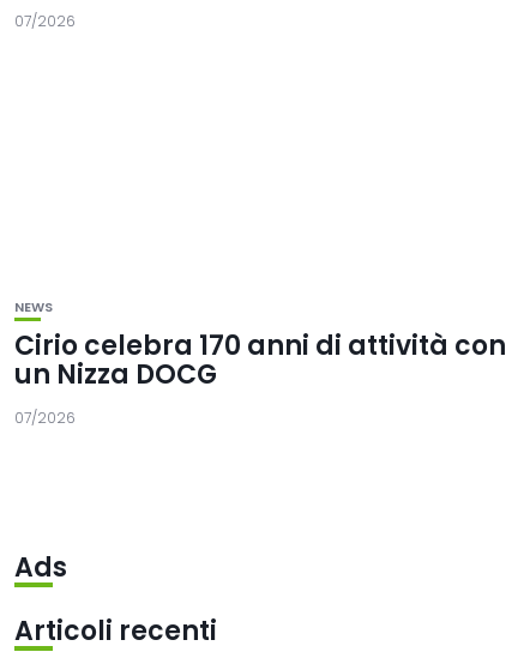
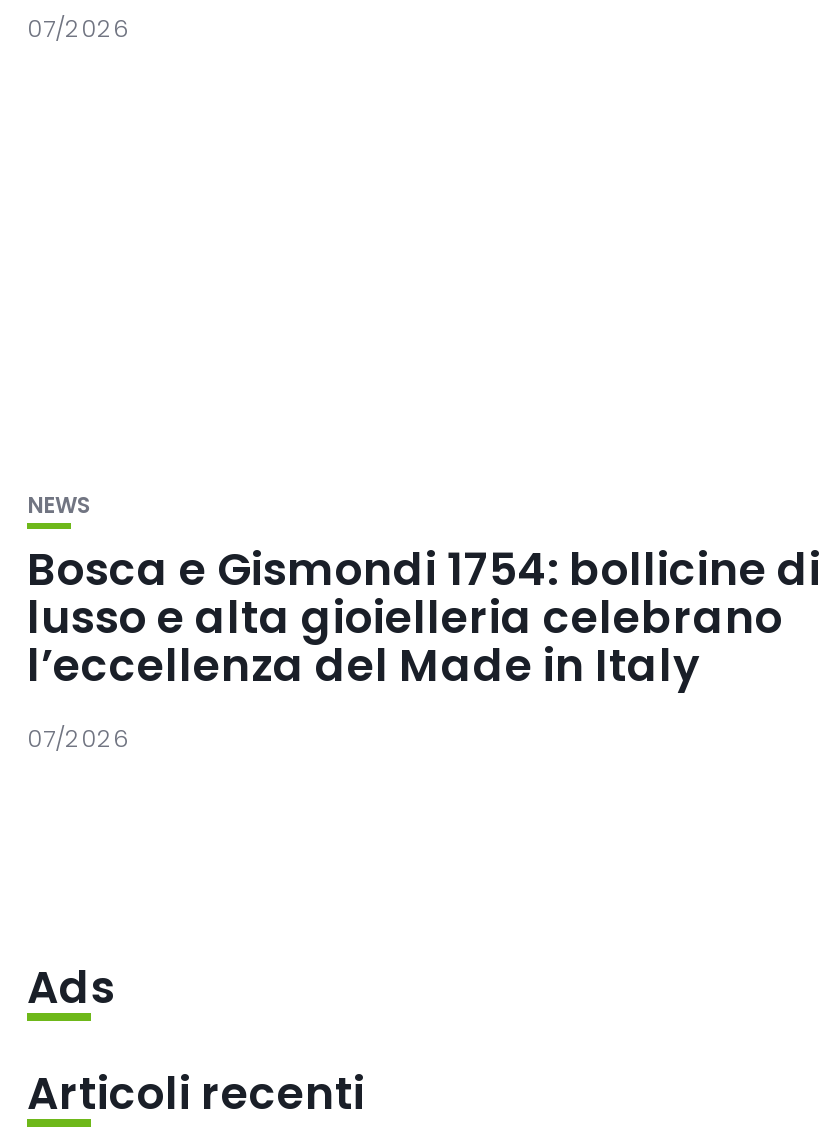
[14,327,506,393] Cirio celebra 170 anni di attività con | un Nizza DOCG -> [27,539,821,697] Bosca e Gismondi 1754: bollicine di | lusso e alta gioielleria celebrano | l’eccellenza del Made in Italy

